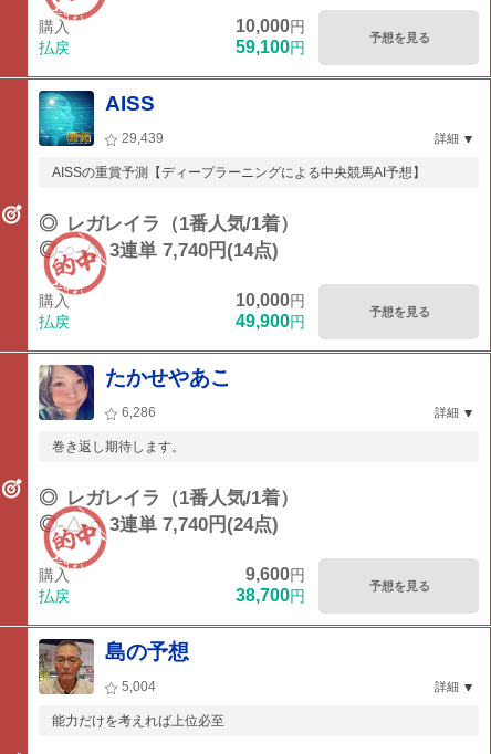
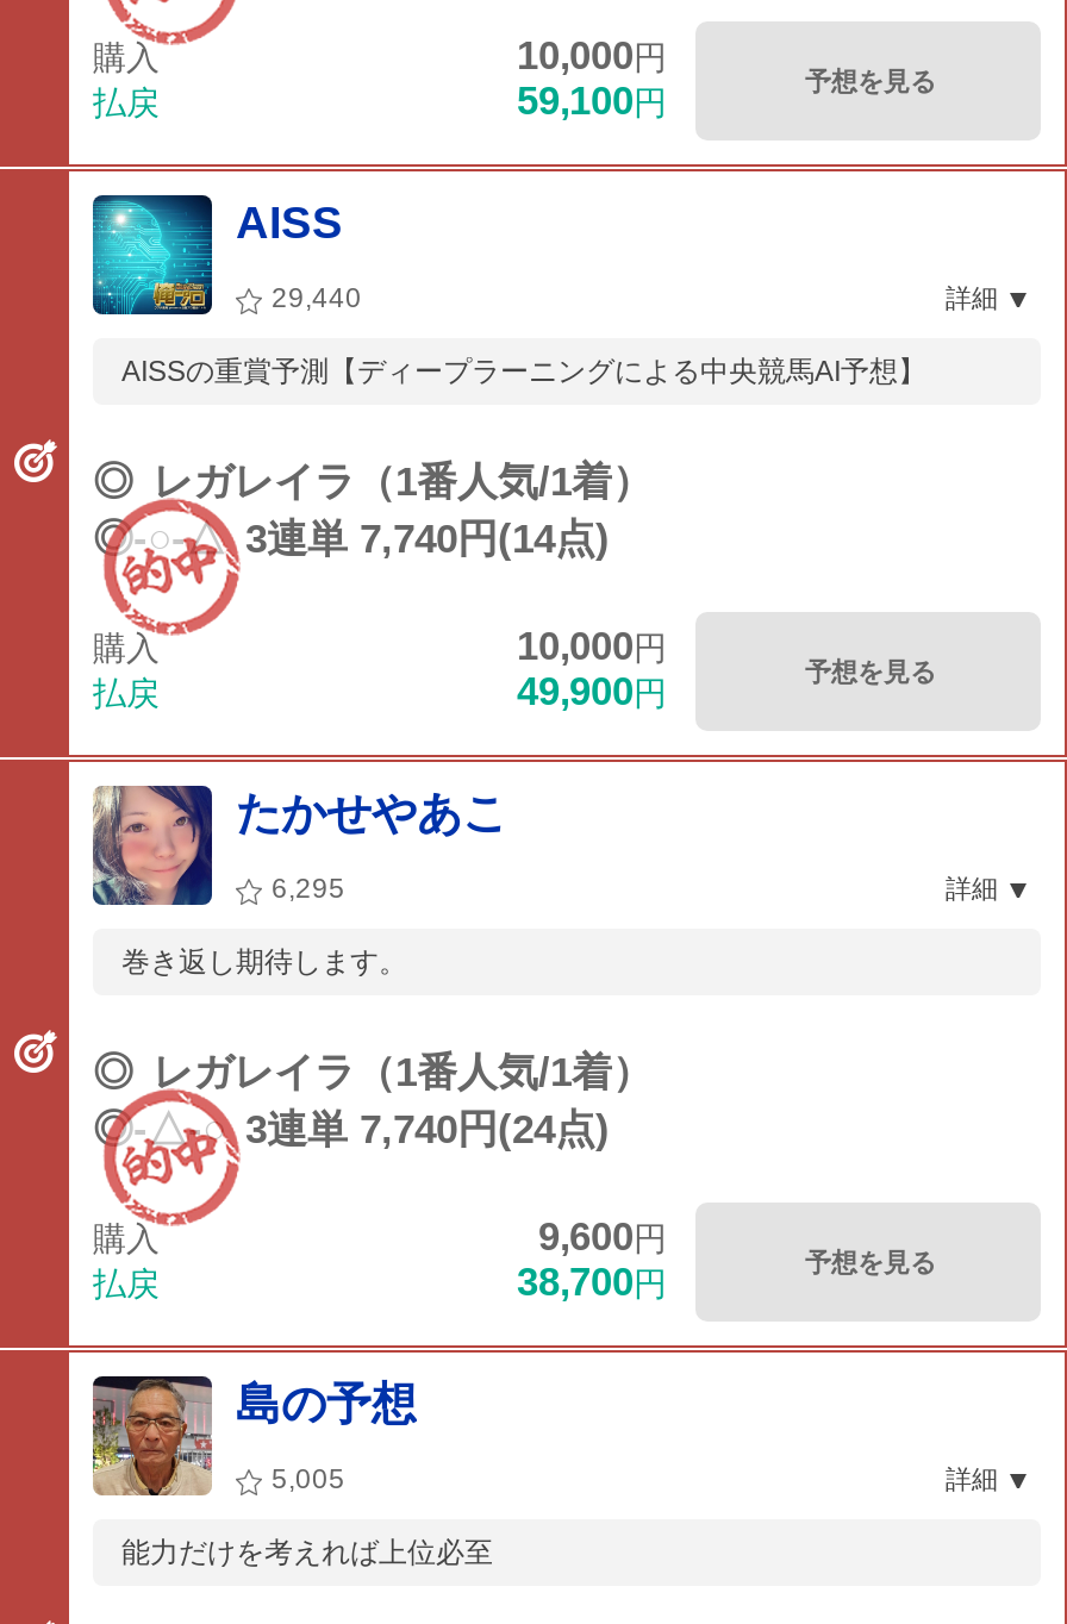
[122,132,164,145] 29,439 -> [272,283,362,312] 29,440
[122,406,156,419] 6,286 -> [272,874,345,902] 6,295
[122,680,156,693] 5,004 -> [272,1464,345,1493] 5,005

